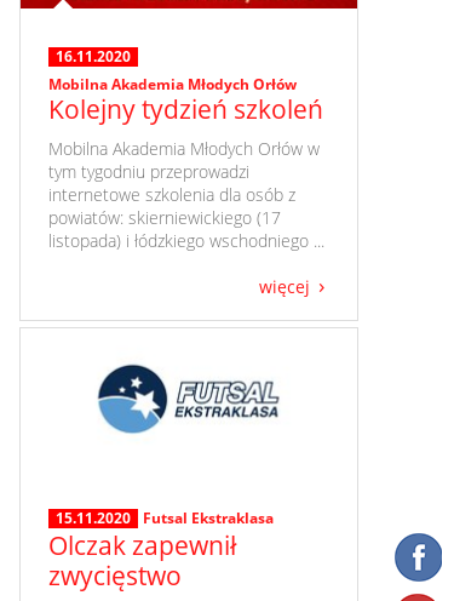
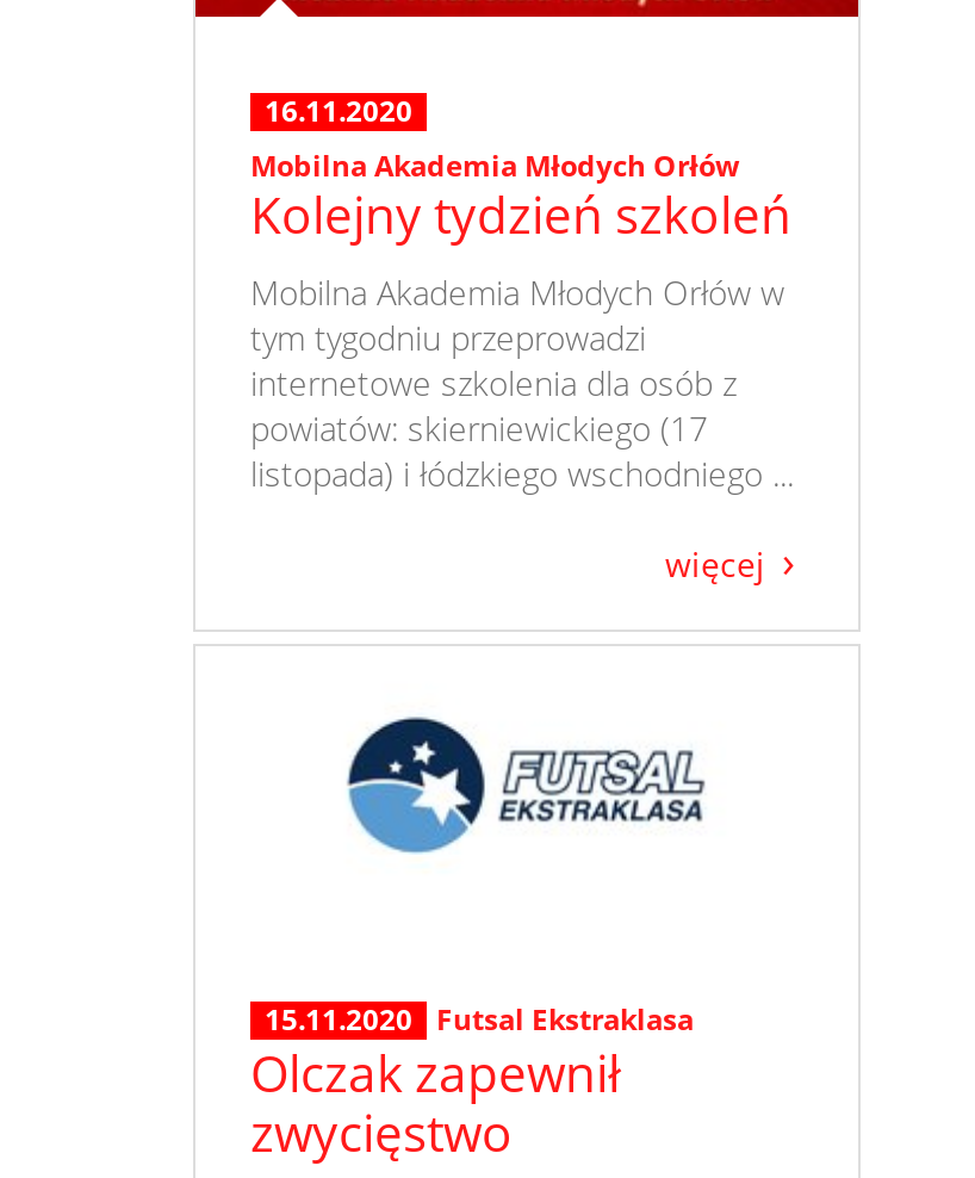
[393,532,443,583] [image] -> none

